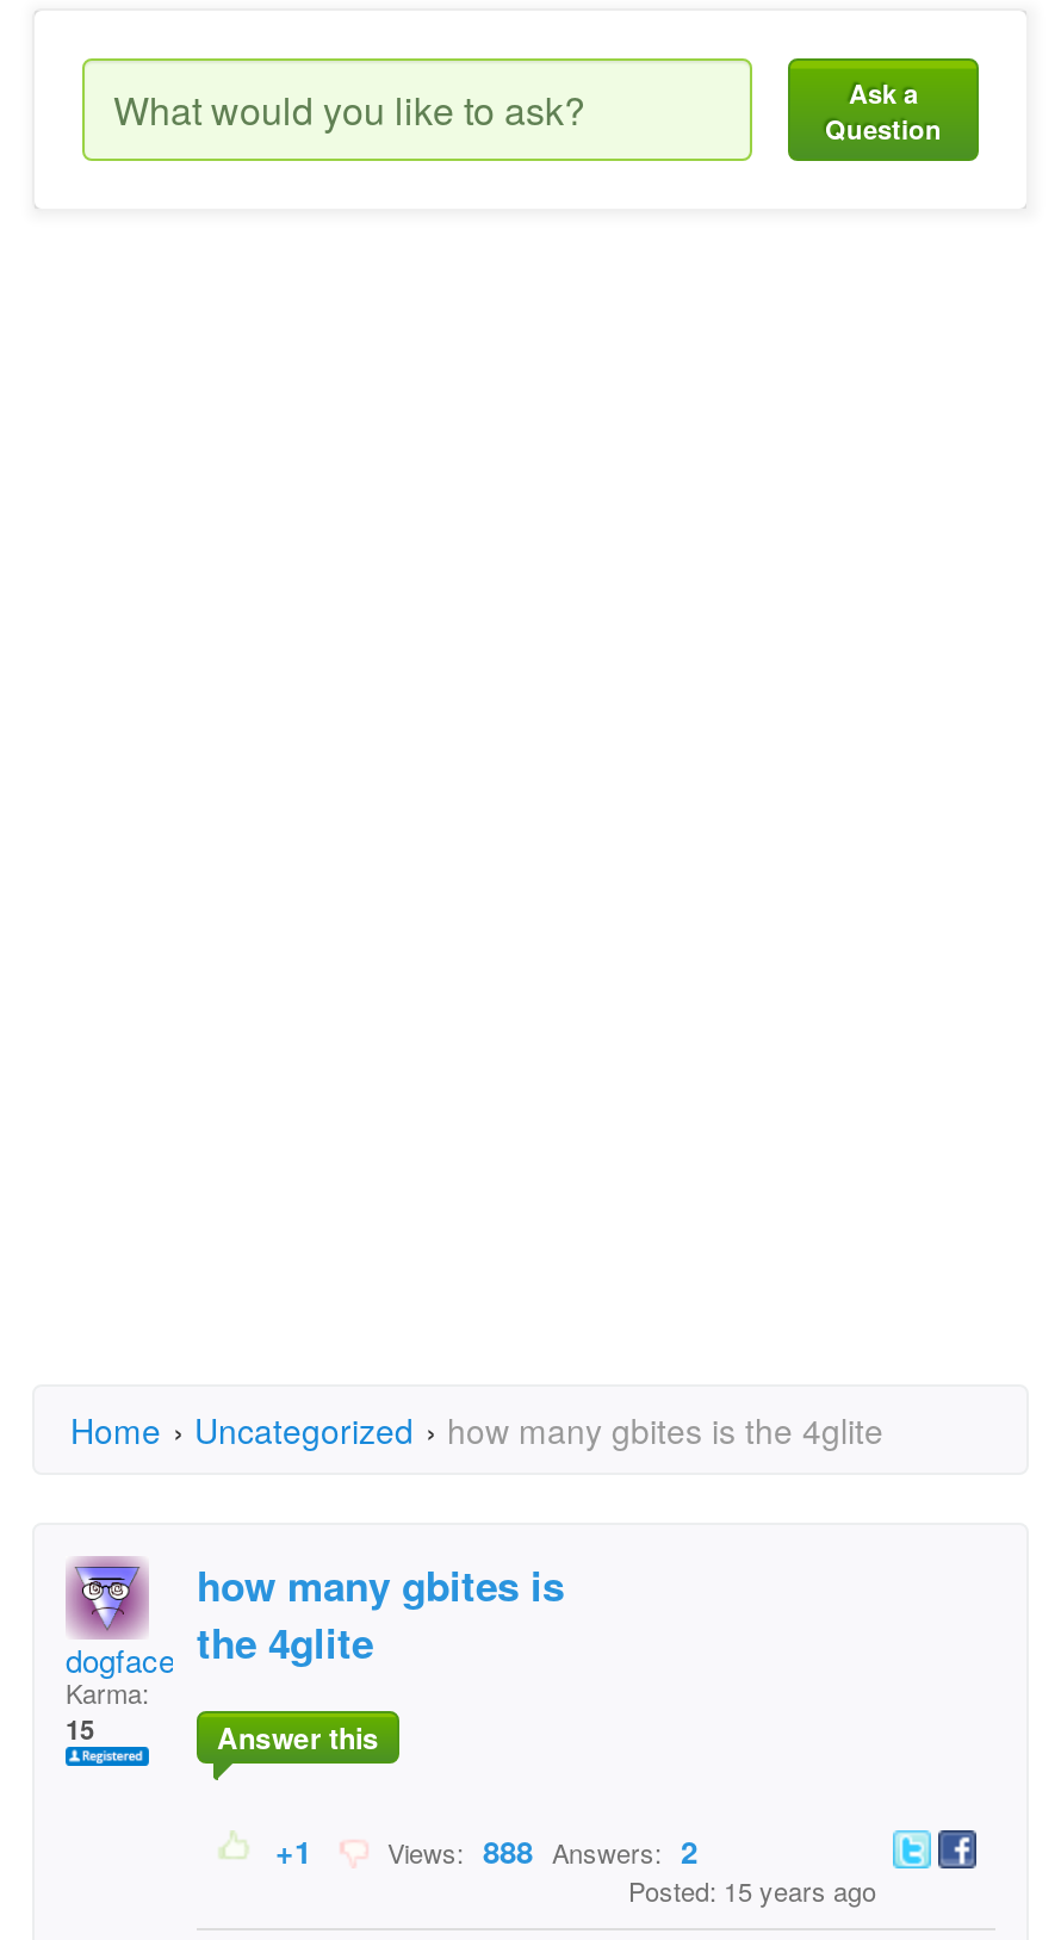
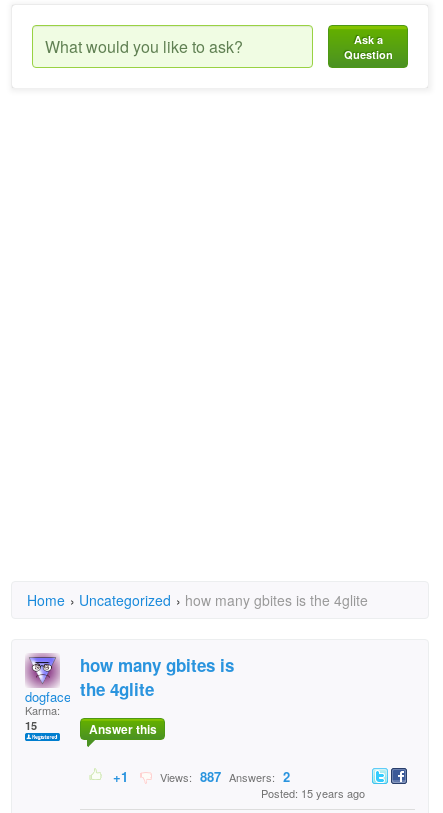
[373,1828,697,1873] Views: 888 Answers: 2 -> [154,767,290,786] Views: 887 Answers: 2

